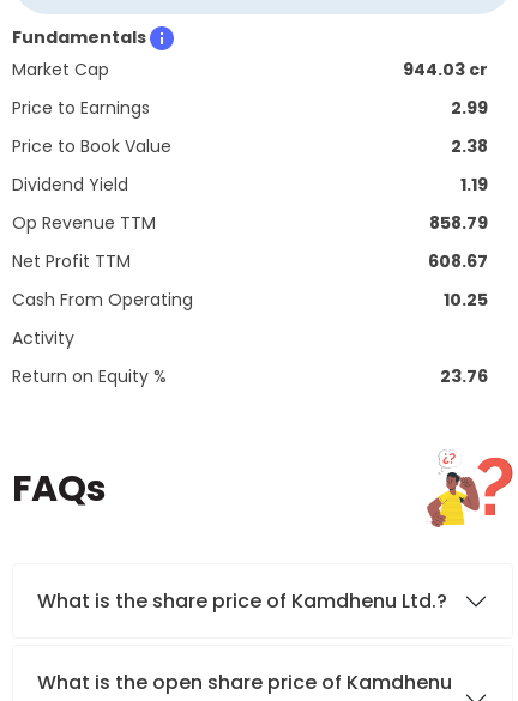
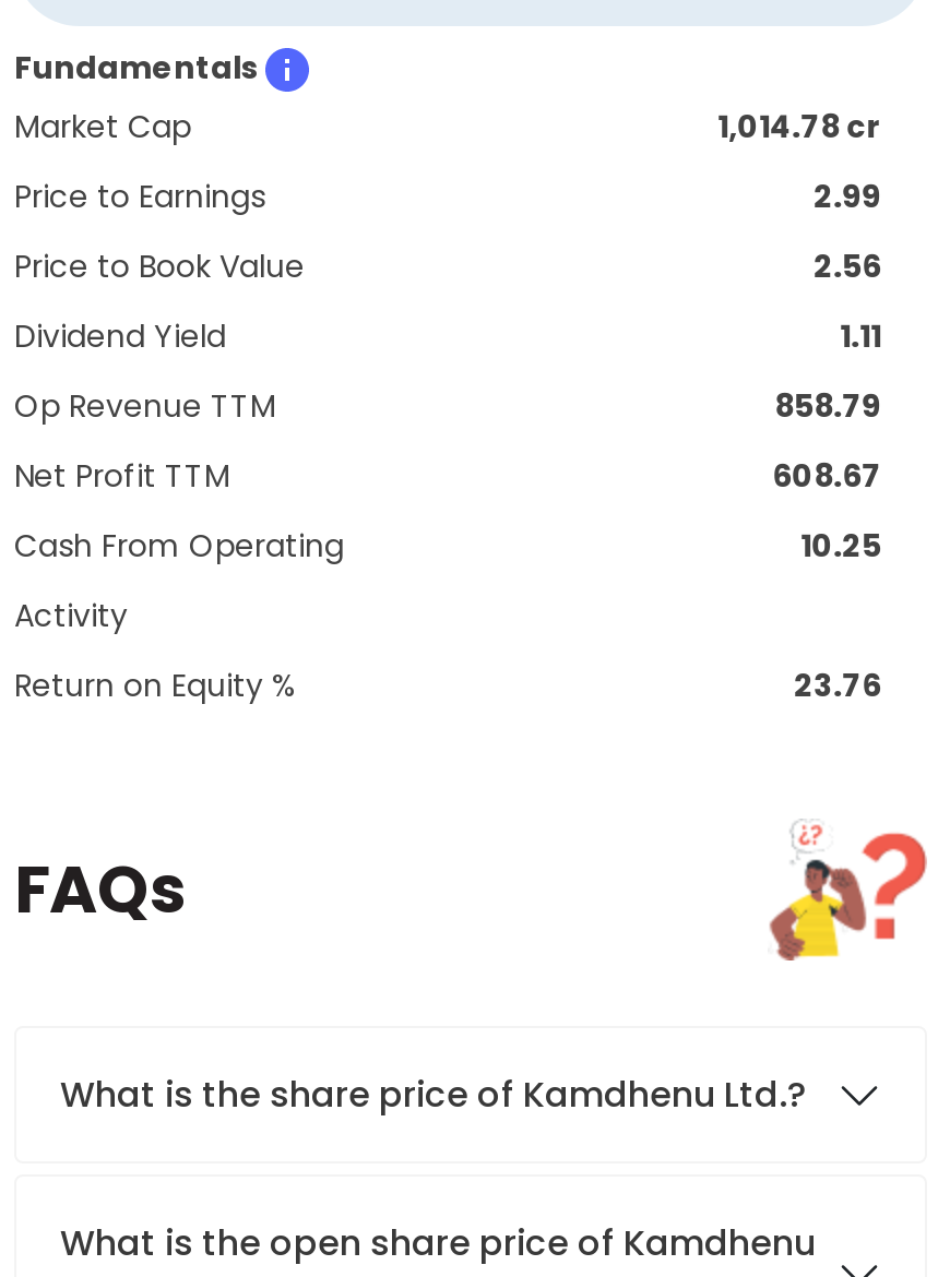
[403,58,488,81] 944.03 cr -> [718,105,881,148] 1,014.78 cr
[451,134,488,158] 2.38 -> [814,244,881,288] 2.56
[461,173,488,197] 1.19 -> [840,314,881,358] 1.11

